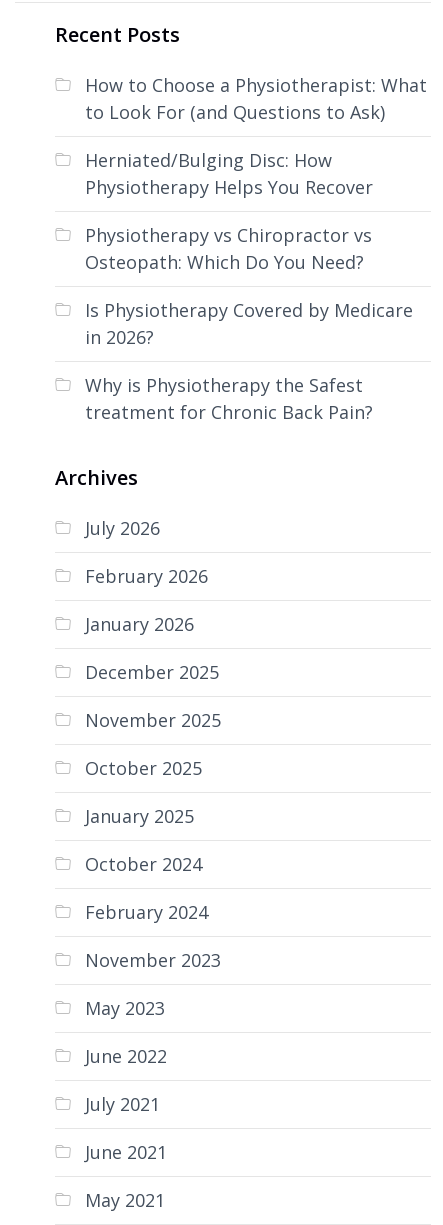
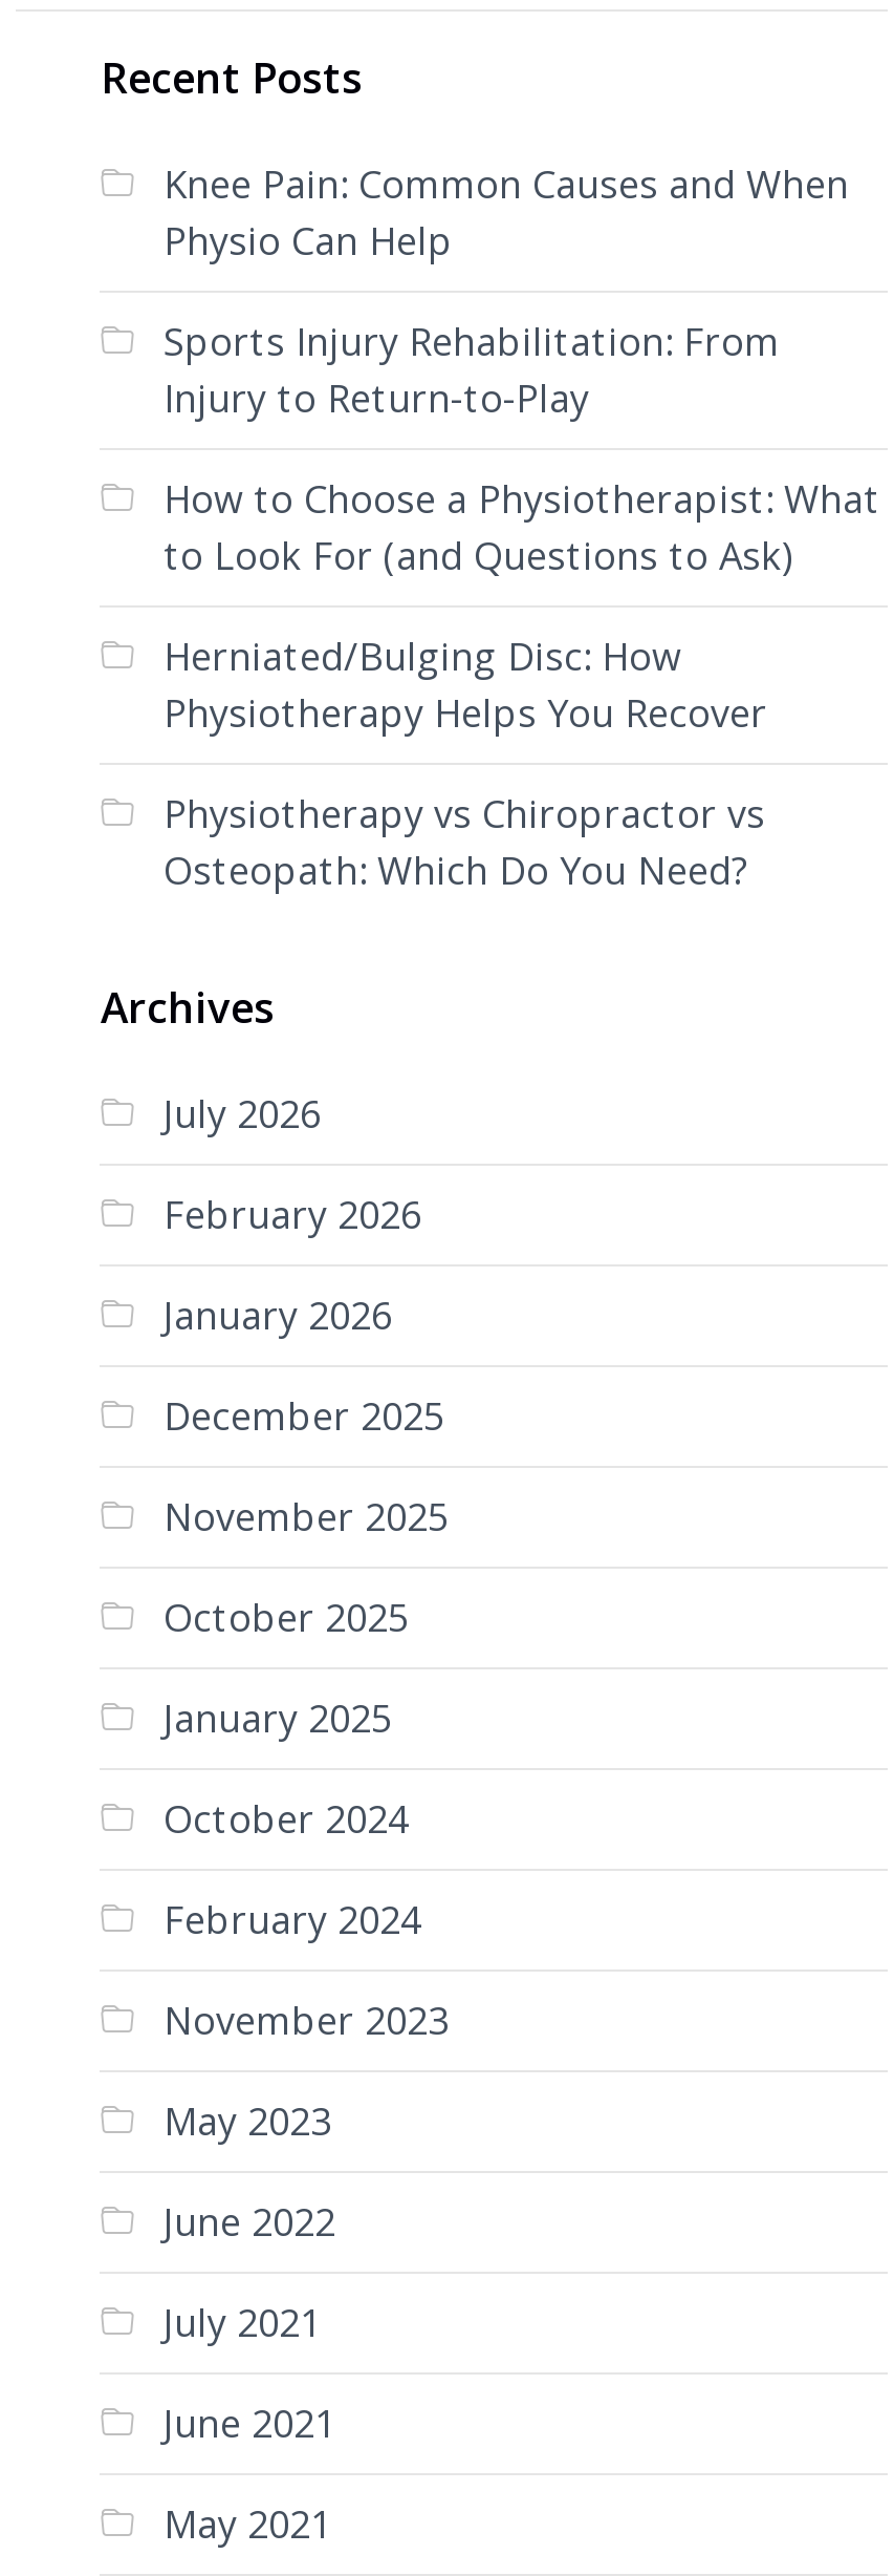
none -> [163,159,849,423] Knee Pain: Common Causes and When | Physio Can Help | Sports Injury Rehabilitation: From | Injury to Return-to-Play
moved [85,73,427,274] -> [163,474,880,896]: How to Choose a Physiotherapist: What | to Look For (and Questions to Ask) | Herniated/Bulging Disc: How | Physiotherapy Helps You Recover | Physiotherapy vs Chiropractor vs | Osteopath: Which Do You Need?
[85,298,413,424] Is Physiotherapy Covered by Medicare | in 2026? | Why is Physiotherapy the Safest | treatment for Chronic Back Pain? -> none

